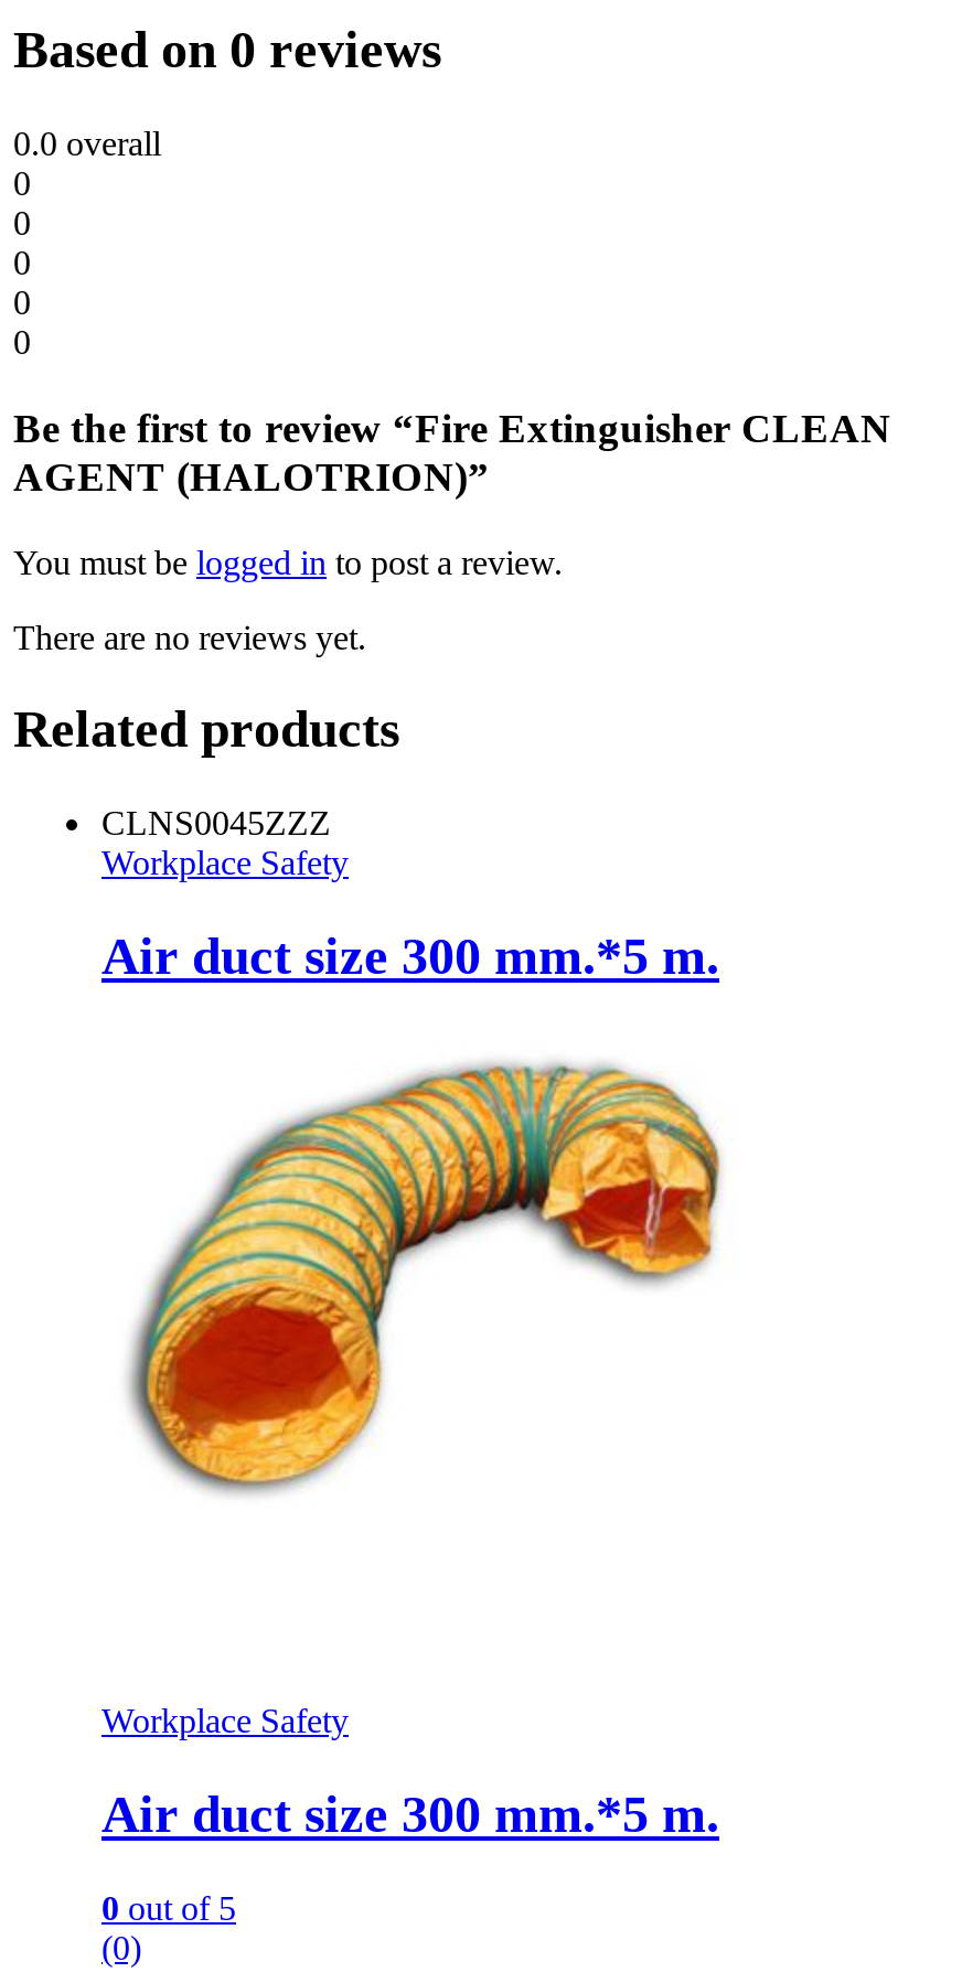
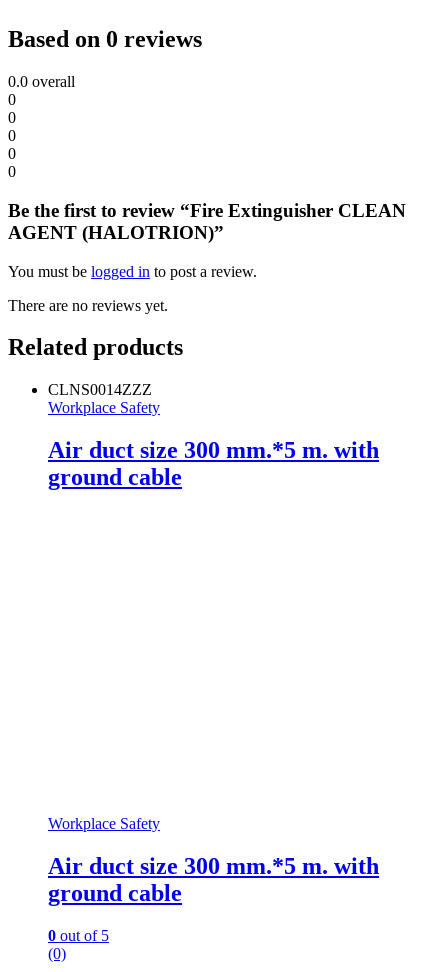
[101,805,331,842] CLNS0045ZZZ -> [48,381,152,398] CLNS0014ZZZ
[101,928,719,986] Air duct size 300 mm.*5 m. -> [48,437,379,490] Air duct size 300 mm.*5 m. with | ground cable
[126,1062,724,1494] [image] -> none
[101,1786,719,1843] Air duct size 300 mm.*5 m. -> [48,853,379,906] Air duct size 300 mm.*5 m. with | ground cable

